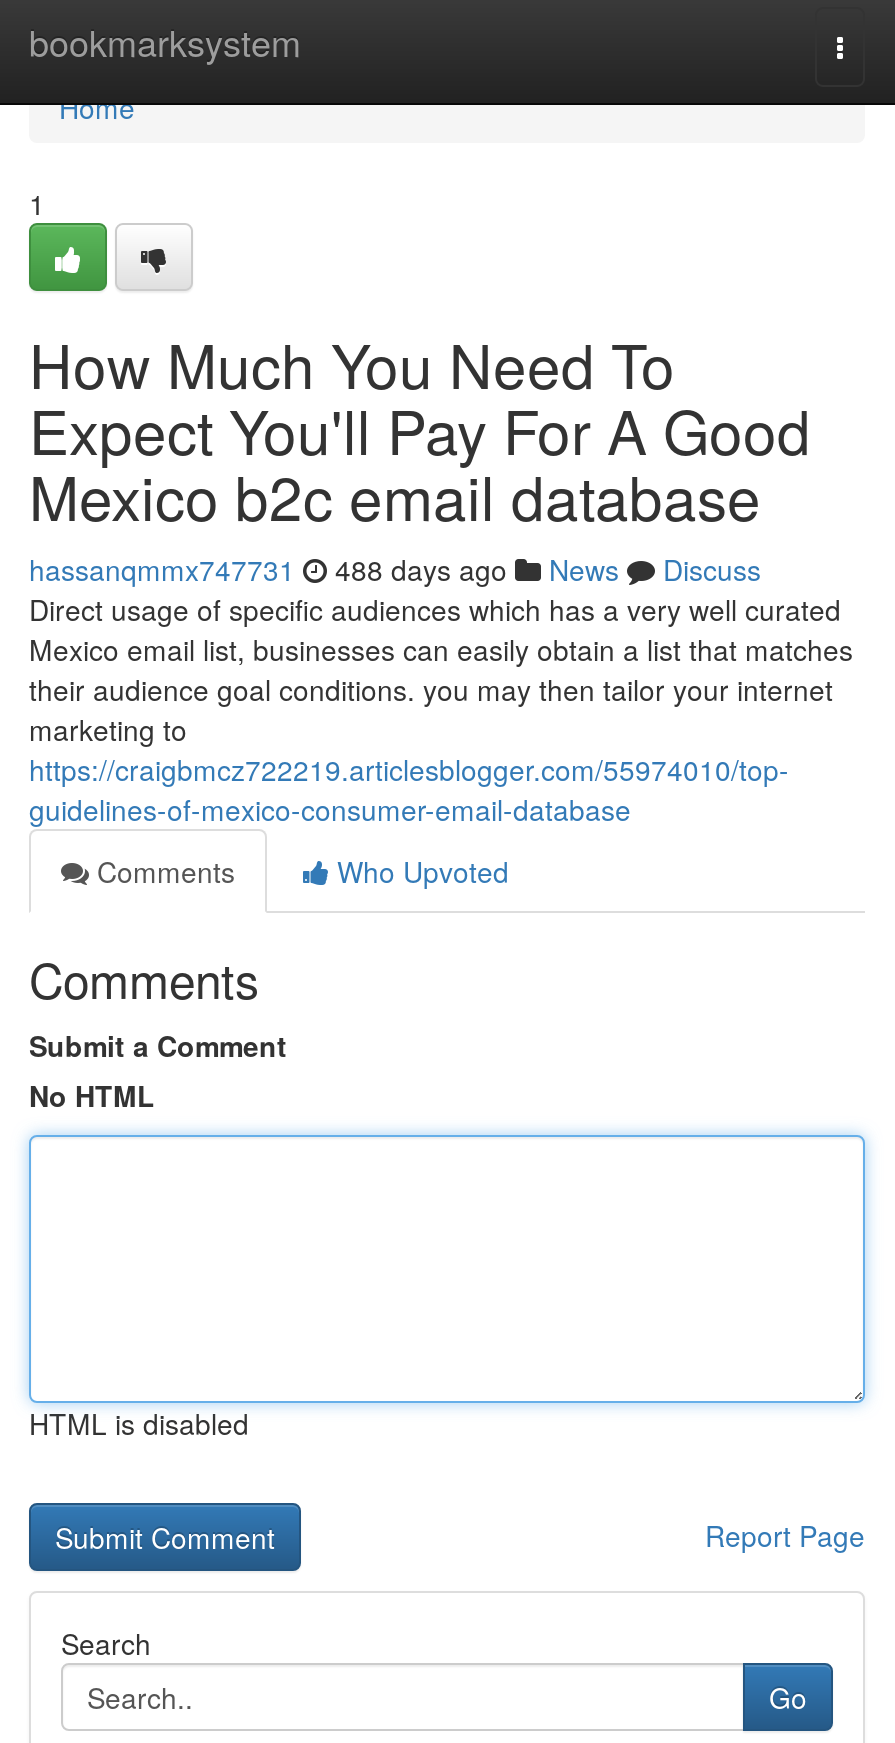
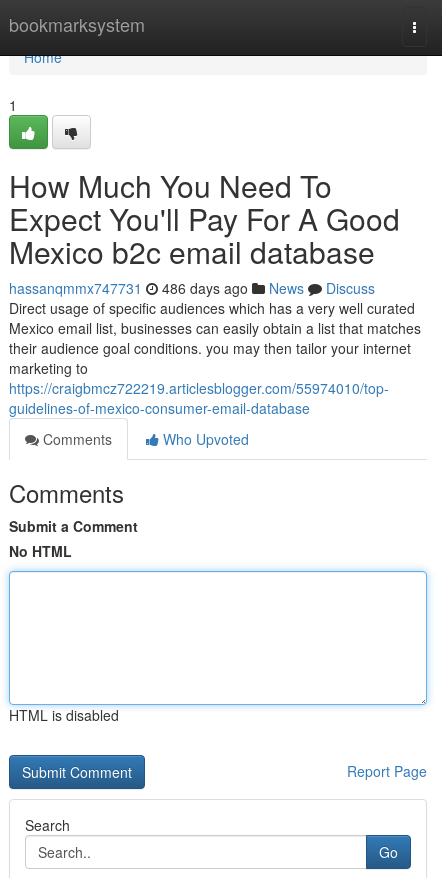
[29,549,761,589] hassanqmmx747731 488 days ago News Discuss -> [9,278,375,298] hassanqmmx747731 486 days ago News Discuss

